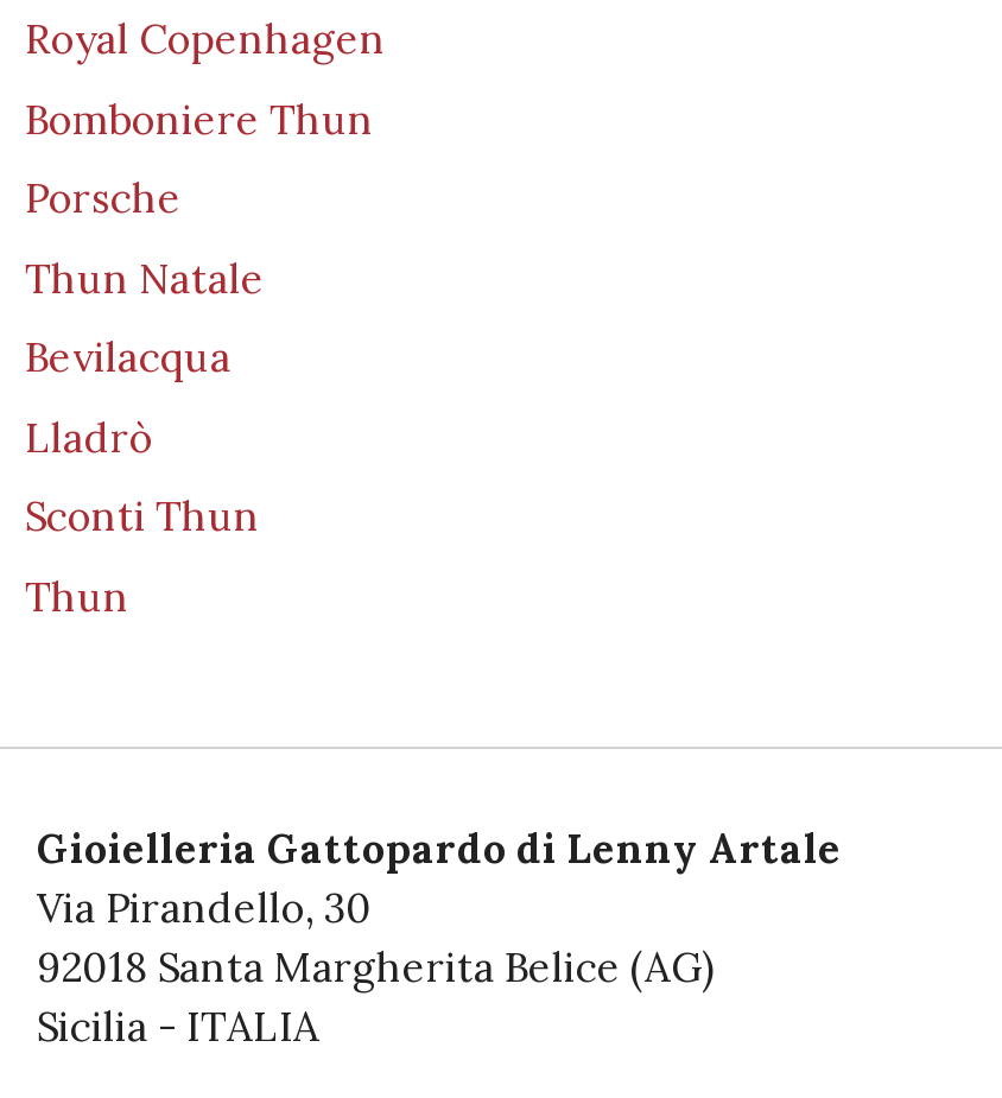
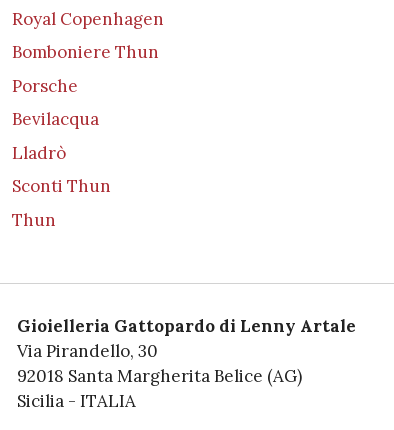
[25,252,265,304] Thun Natale -> none

